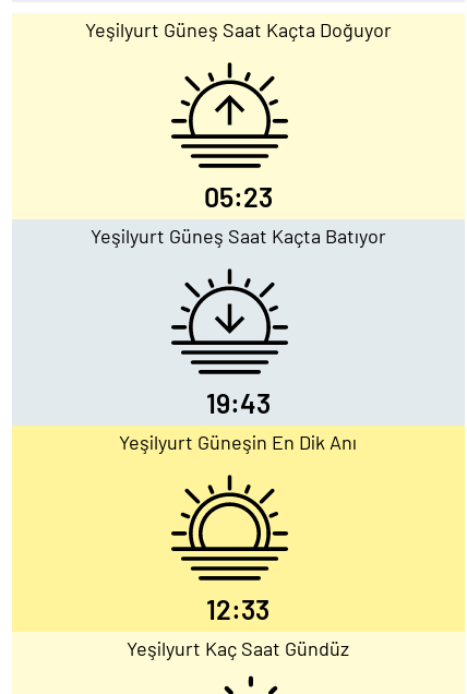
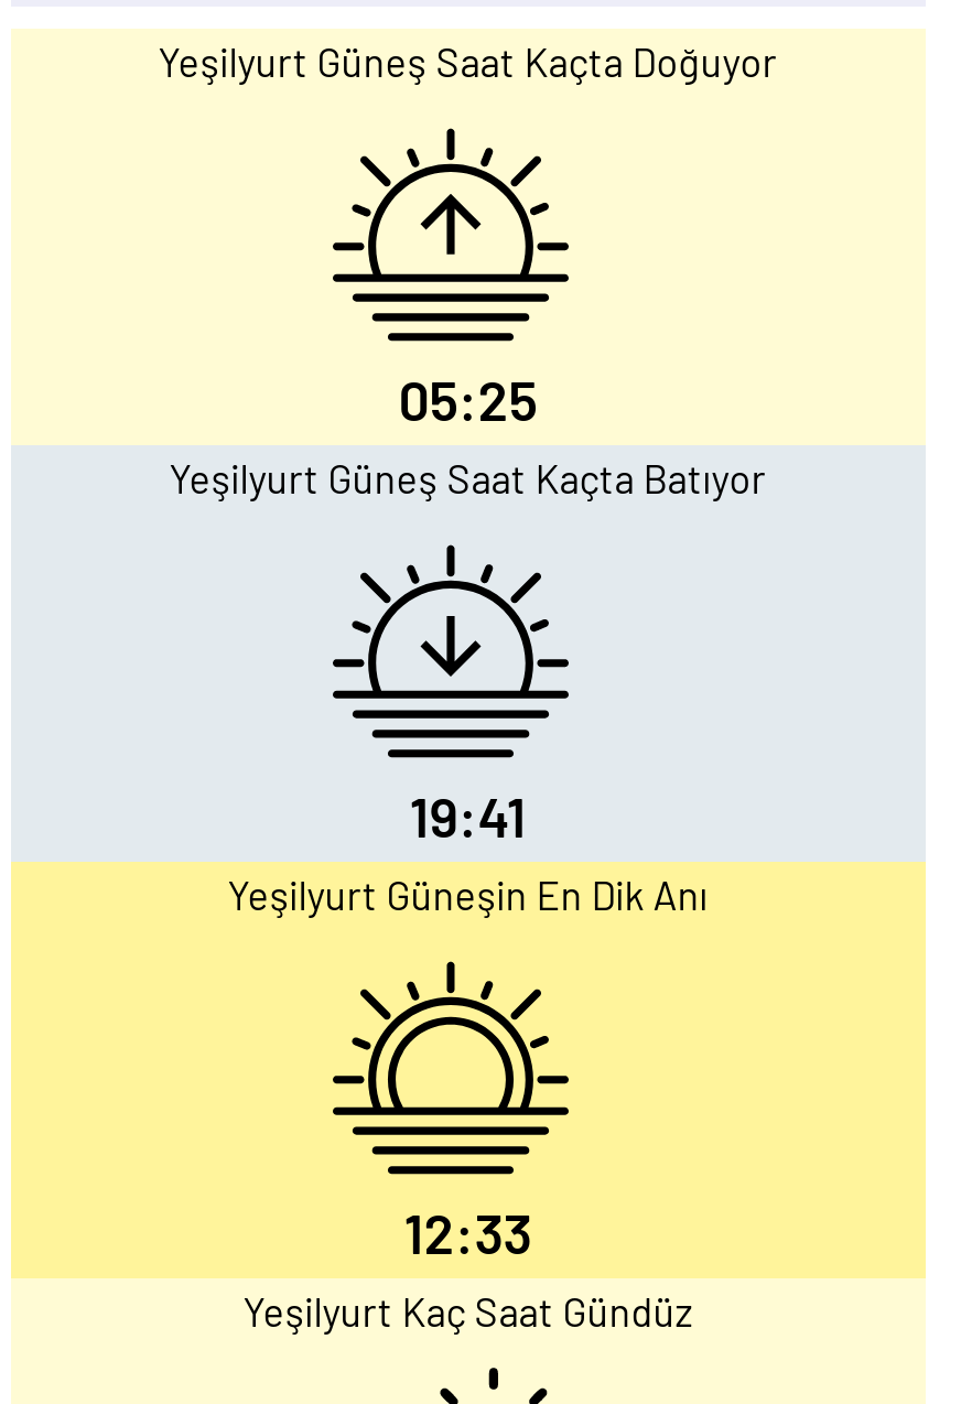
[204,180,273,213] 05:23 -> [399,366,537,432] 05:25
[206,386,270,419] 19:43 -> [410,782,526,849] 19:41

